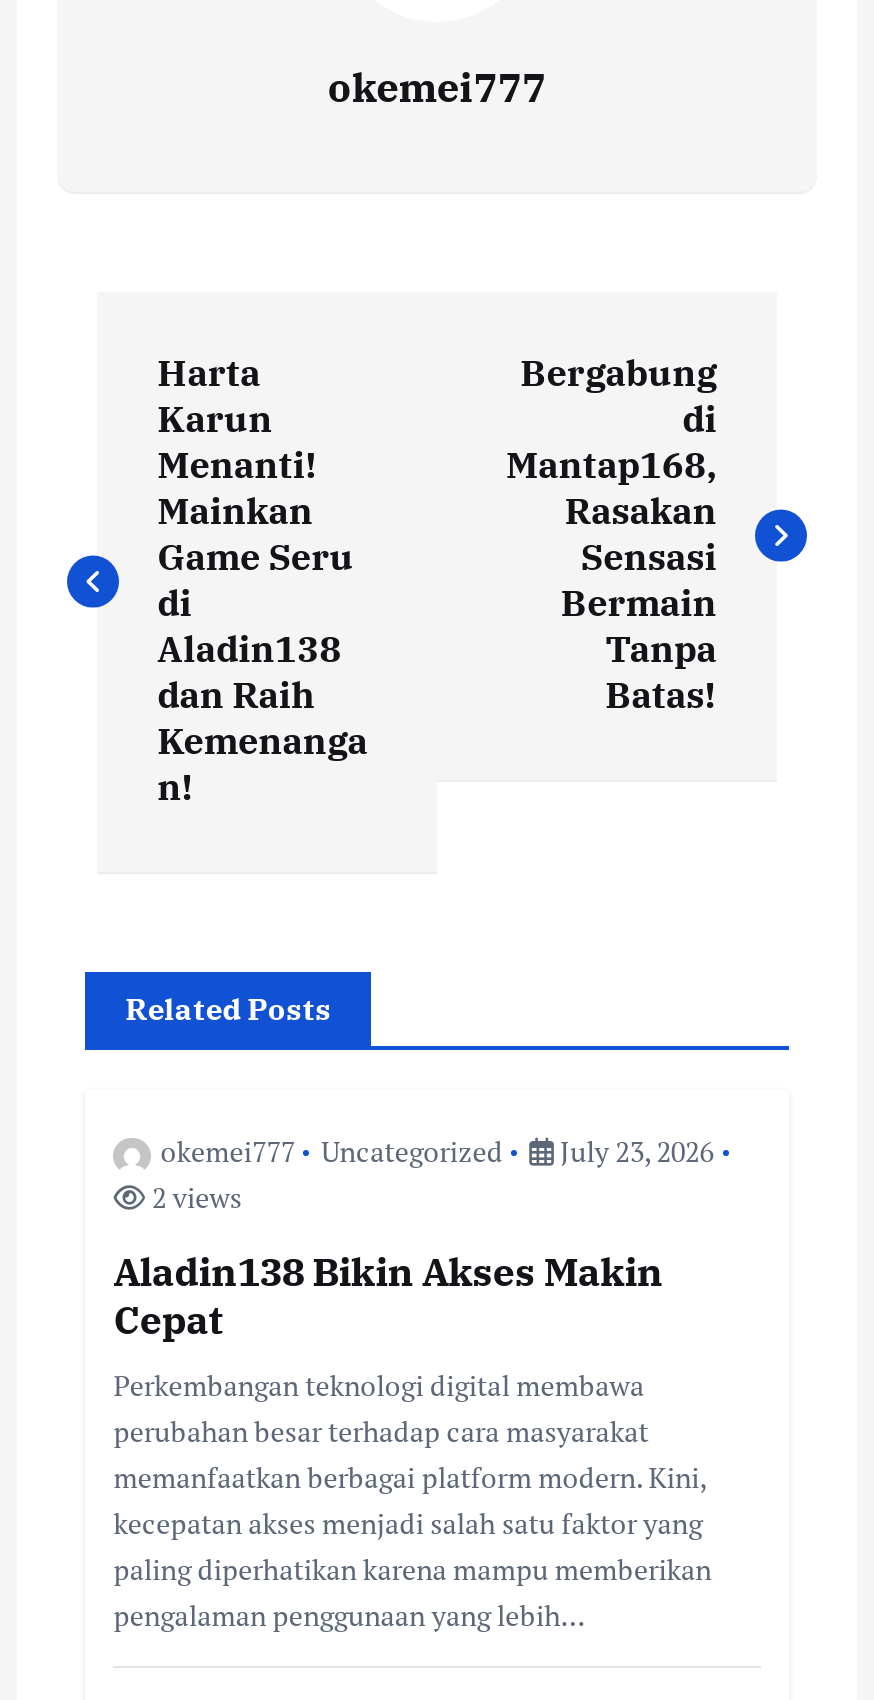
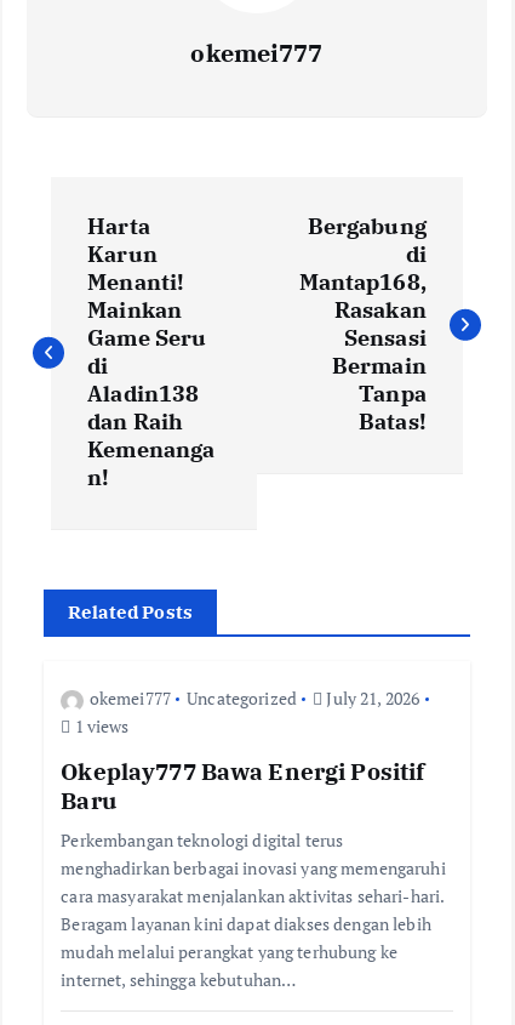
[146,1133,714,1217] July 23, 2026 | 2 views -> [71,687,420,738] July 21, 2026 | 1 views
[113,1247,712,1635] Aladin138 Bikin Akses Makin | Cepat | Perkembangan teknologi digital membawa | perubahan besar terhadap cara masyarakat | memanfaatkan berbagai platform modern. Kini, | kecepatan akses menjadi salah satu faktor yang | paling diperhatikan karena mampu memberikan | pengalaman penggunaan yang lebih… -> [61,756,446,991] Okeplay777 Bawa Energi Positif | Baru | Perkembangan teknologi digital terus | menghadirkan berbagai inovasi yang memengaruhi | cara masyarakat menjalankan aktivitas sehari-hari. | Beragam layanan kini dapat diakses dengan lebih | mudah melalui perangkat yang terhubung ke | internet, sehingga kebutuhan…

